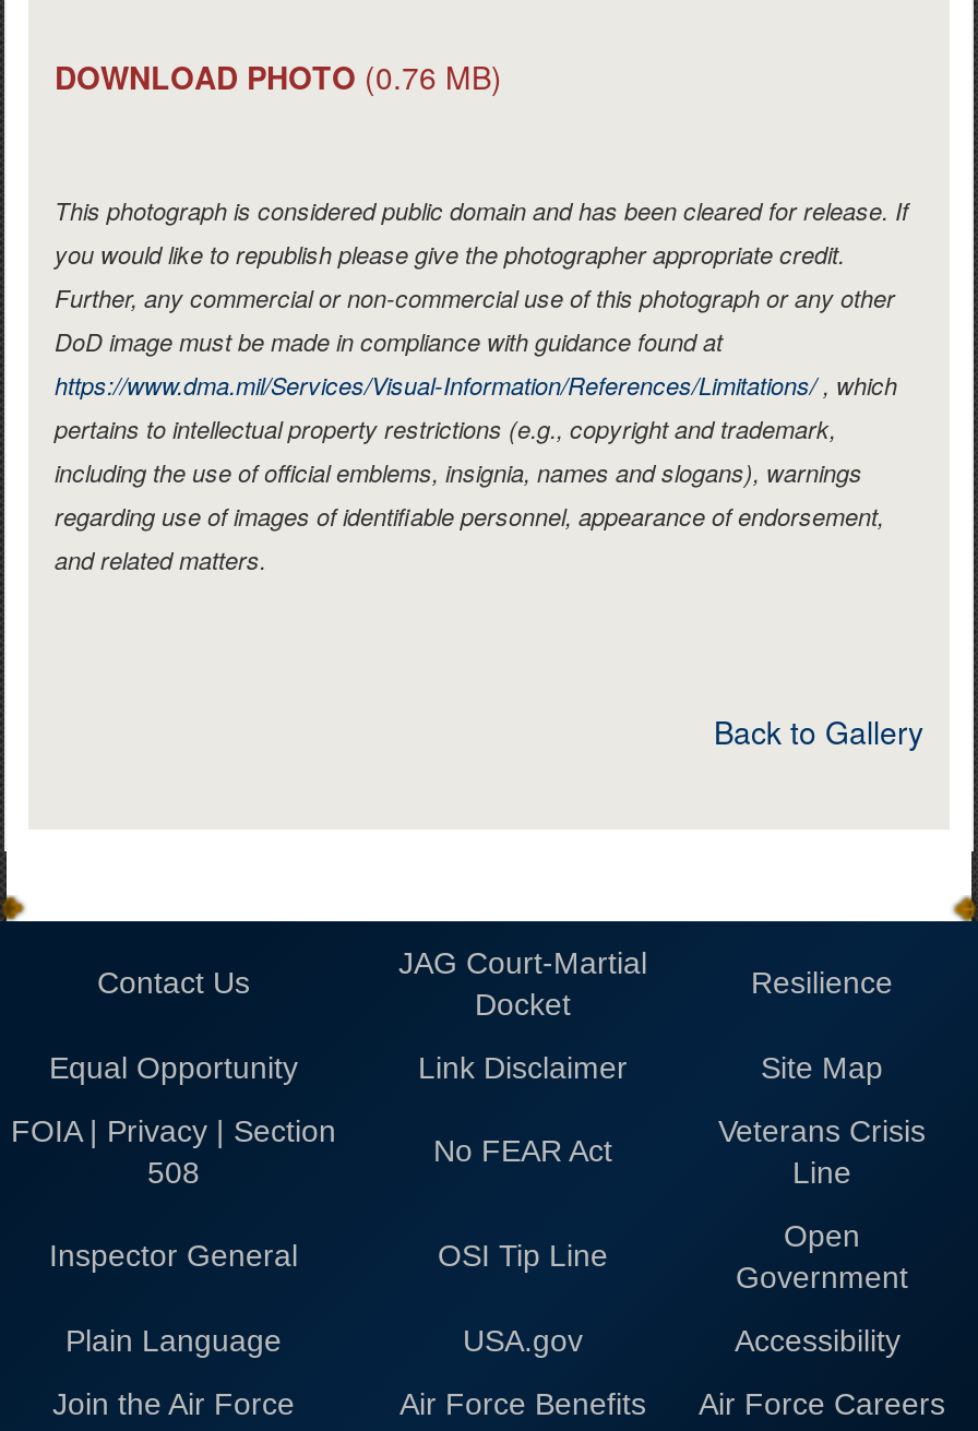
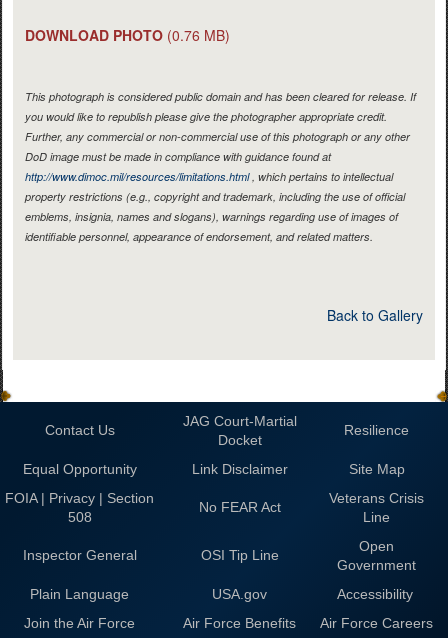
[55,368,897,575] https://www.dma.mil/Services/Visual-Information/References/Limitations/, which | pertains to intellectual property restrictions (e.g., copyright and trademark, | including the use of official emblems, insignia, names and slogans), warnings | regarding use of images of identifiable personnel, appearance of endorsement, | and related matters. -> [25,169,405,244] http://www.dimoc.mil/resources/limitations.html, which pertains to intellectual | property restrictions (e.g., copyright and trademark, including the use of official | emblems, insignia, names and slogans), warnings regarding use of images of | identifiable personnel, appearance of endorsement, and related matters.

